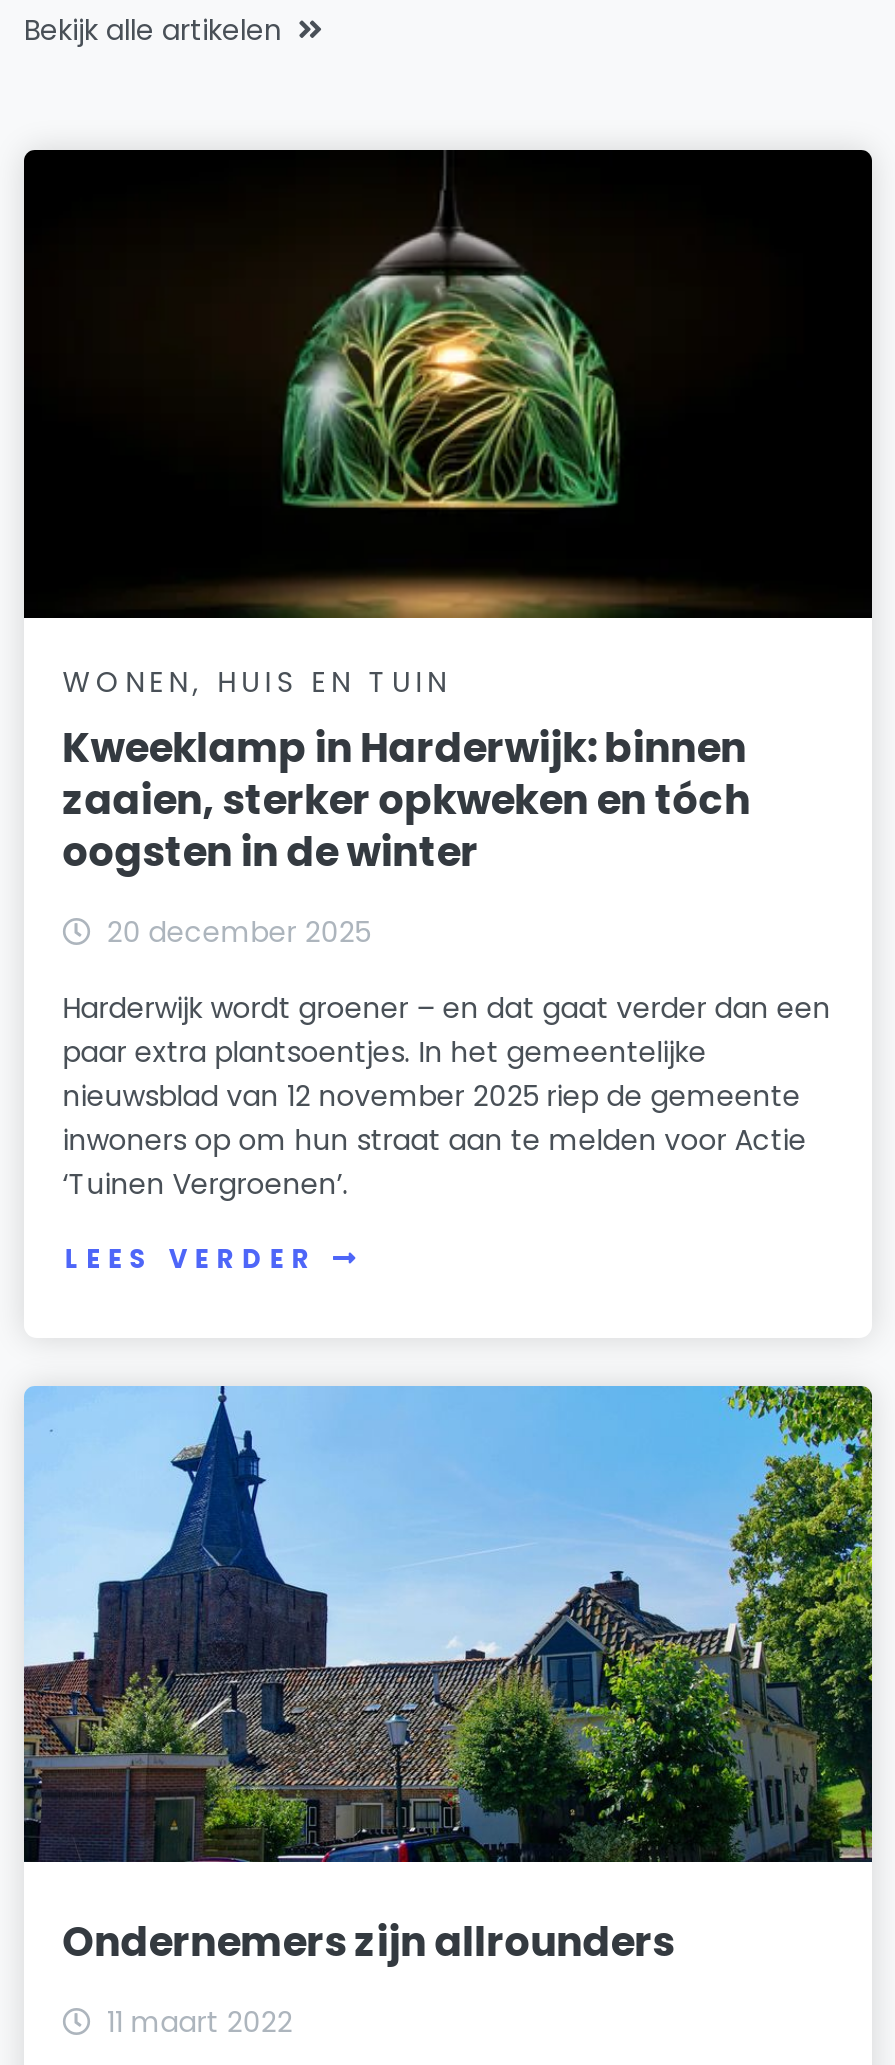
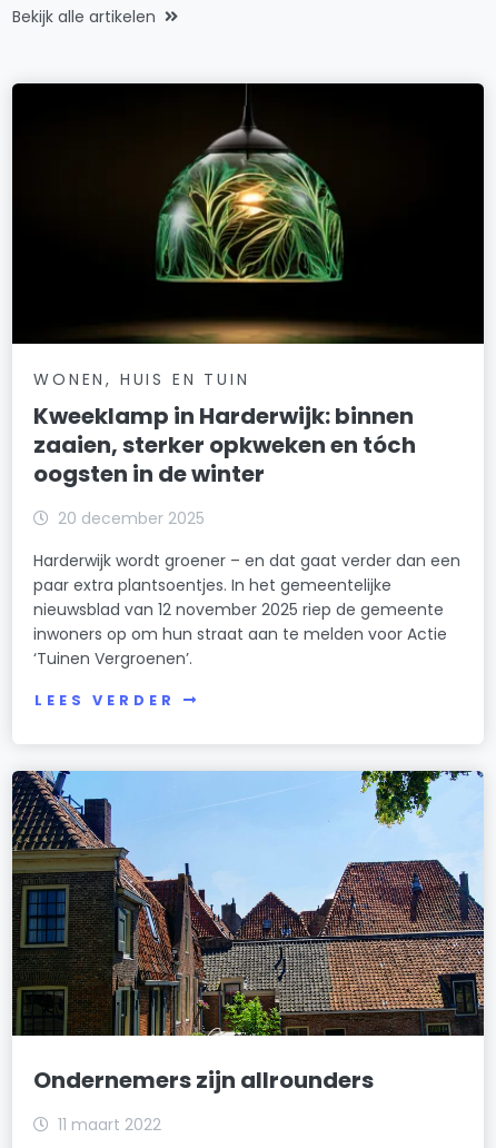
[24,1384,874,1864] [image] -> [11,770,485,1037] [image]

